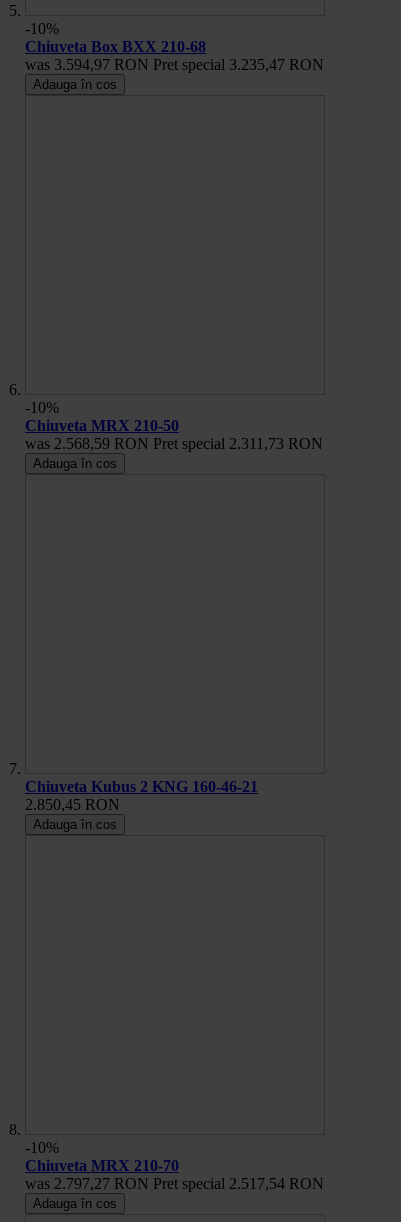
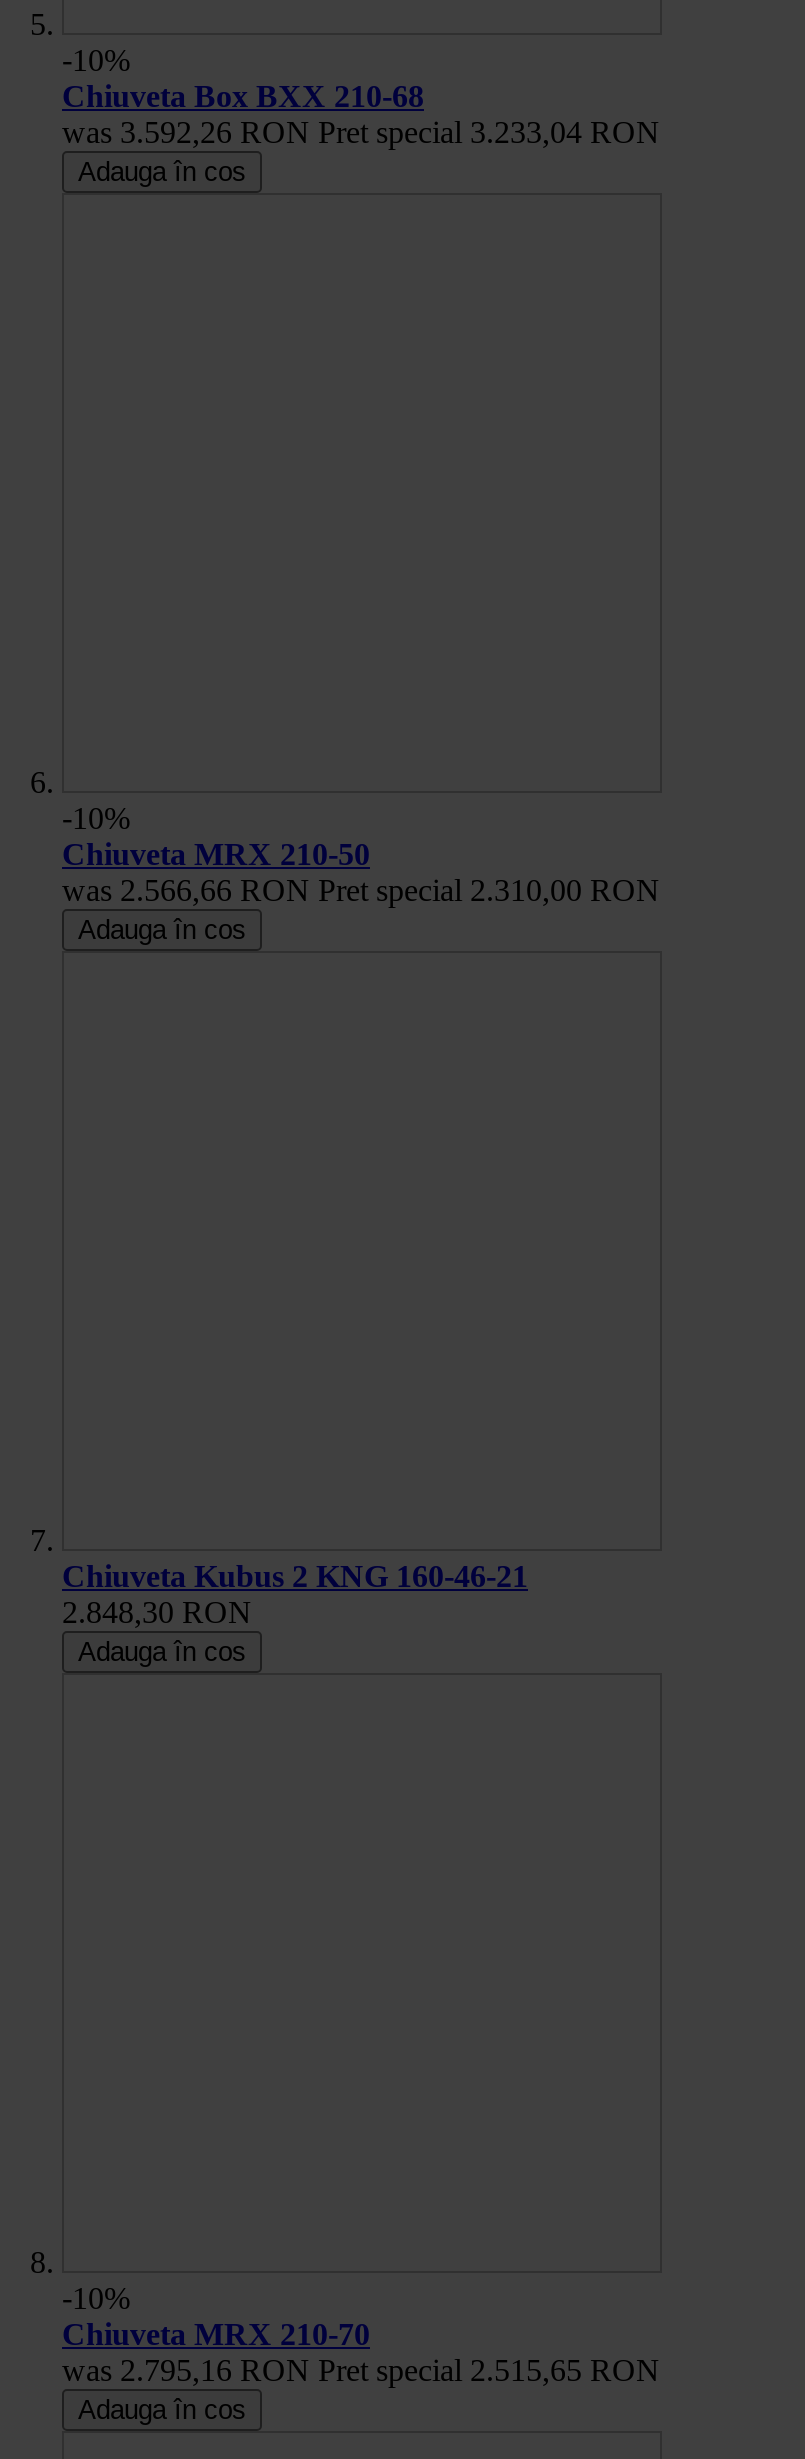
[25,56,324,73] was 3.594,97 RON Pret special 3.235,47 RON -> [62,115,660,149] was 3.592,26 RON Pret special 3.233,04 RON
[25,435,323,452] was 2.568,59 RON Pret special 2.311,73 RON -> [62,873,660,907] was 2.566,66 RON Pret special 2.310,00 RON
[25,796,120,813] 2.850,45 RON -> [62,1595,252,1629] 2.848,30 RON
[25,1175,324,1192] was 2.797,27 RON Pret special 2.517,54 RON -> [62,2353,660,2387] was 2.795,16 RON Pret special 2.515,65 RON

